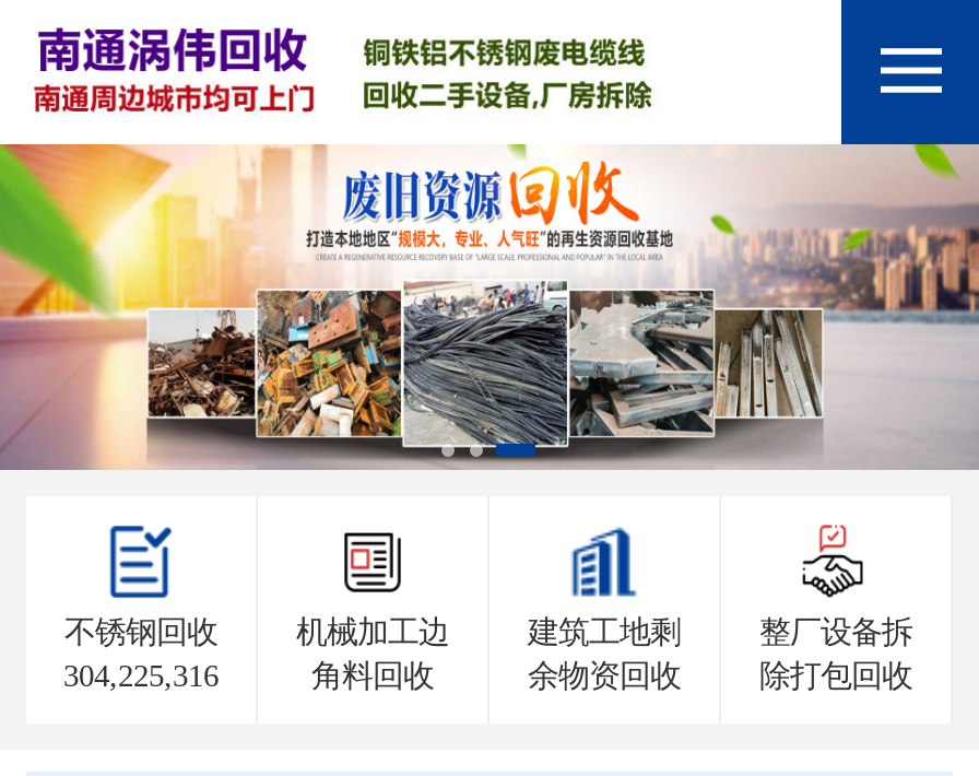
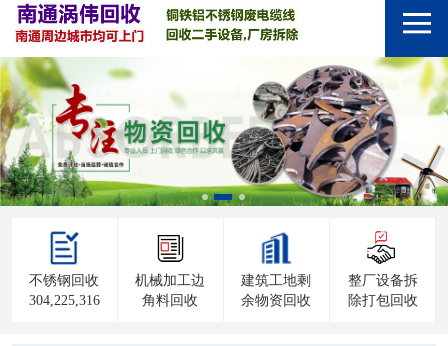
[7,142,972,470] [image] -> [3,56,445,207] [image]

